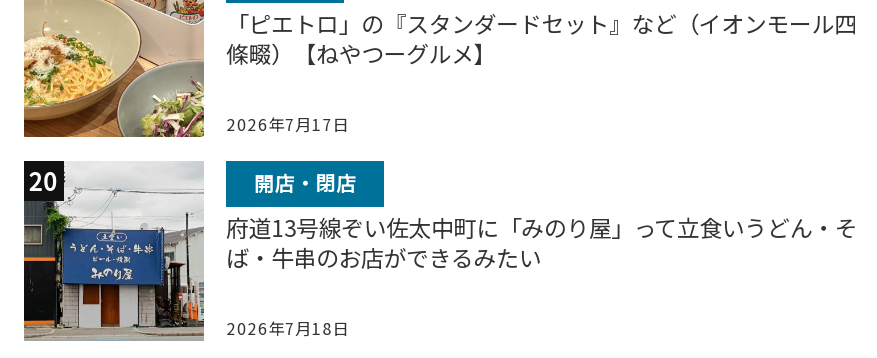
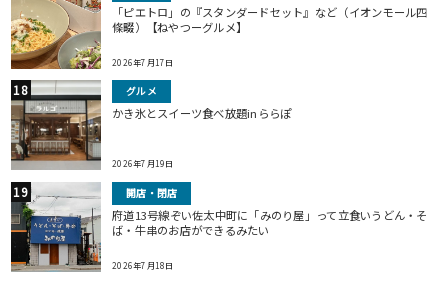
none -> [11,80,291,169] [image] | グルメ | かき氷とスイーツ食べ放題inららぽ | 2026年7月19日

